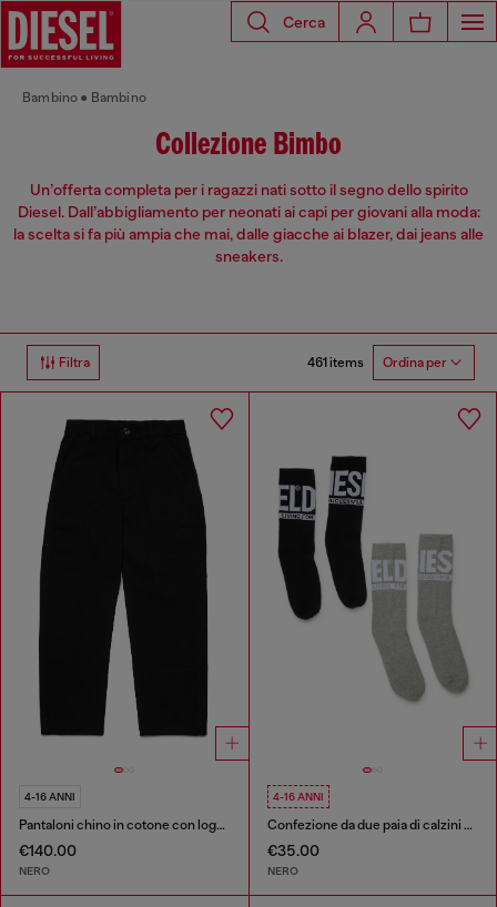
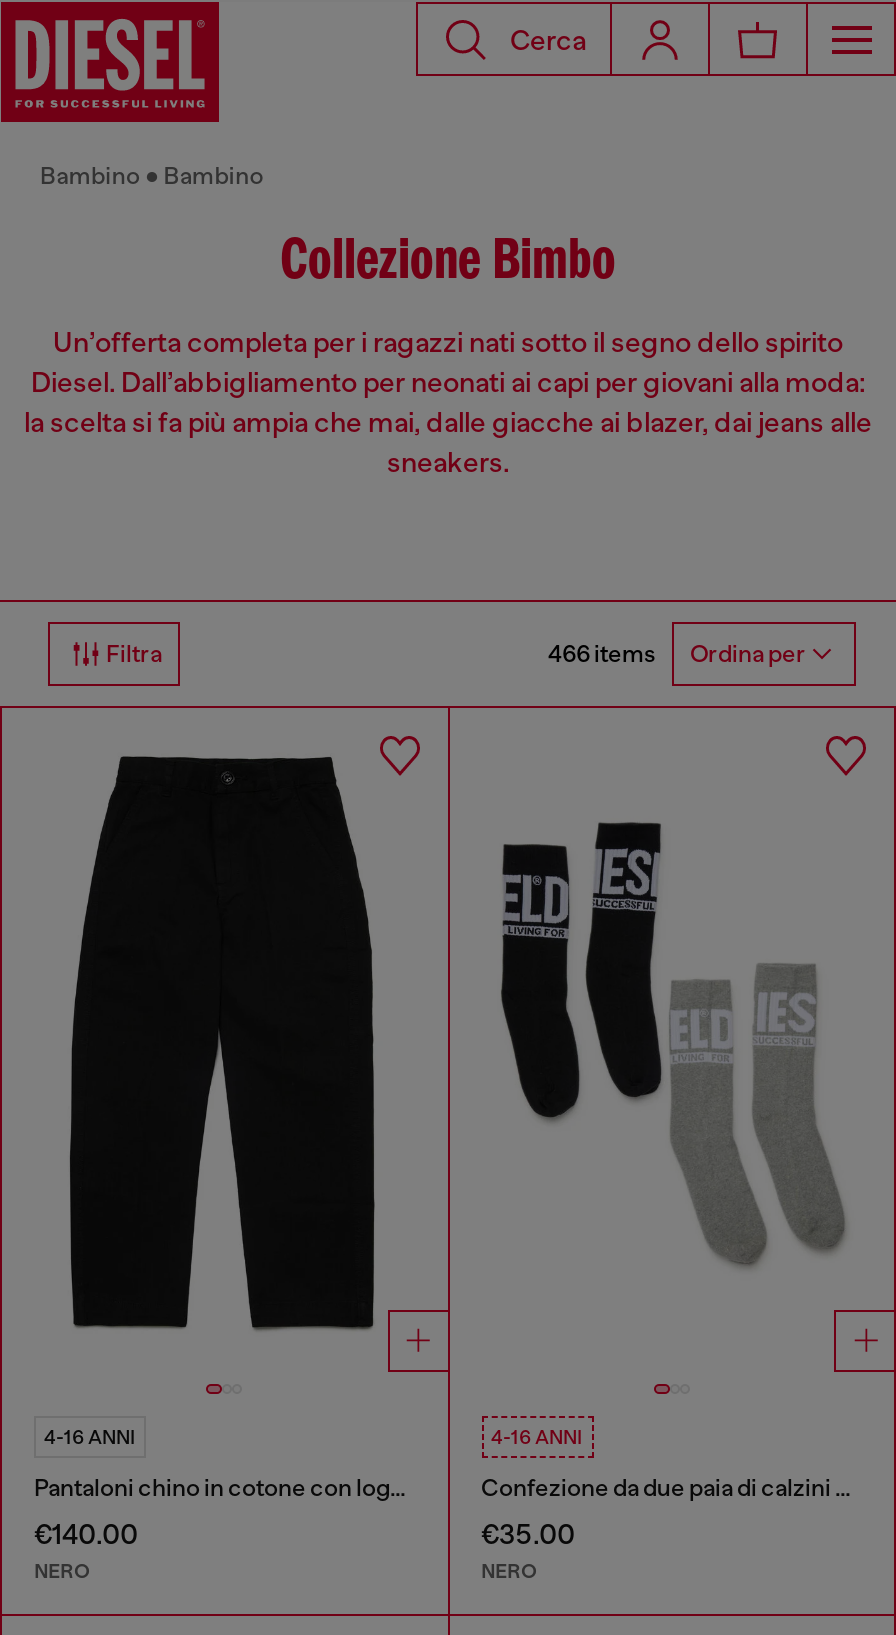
[307,355,447,371] 461 items Ordina per -> [548,640,806,669] 466 items Ordina per

